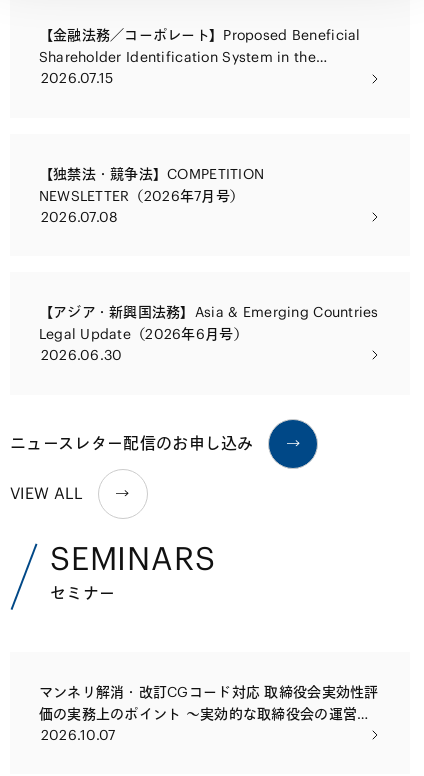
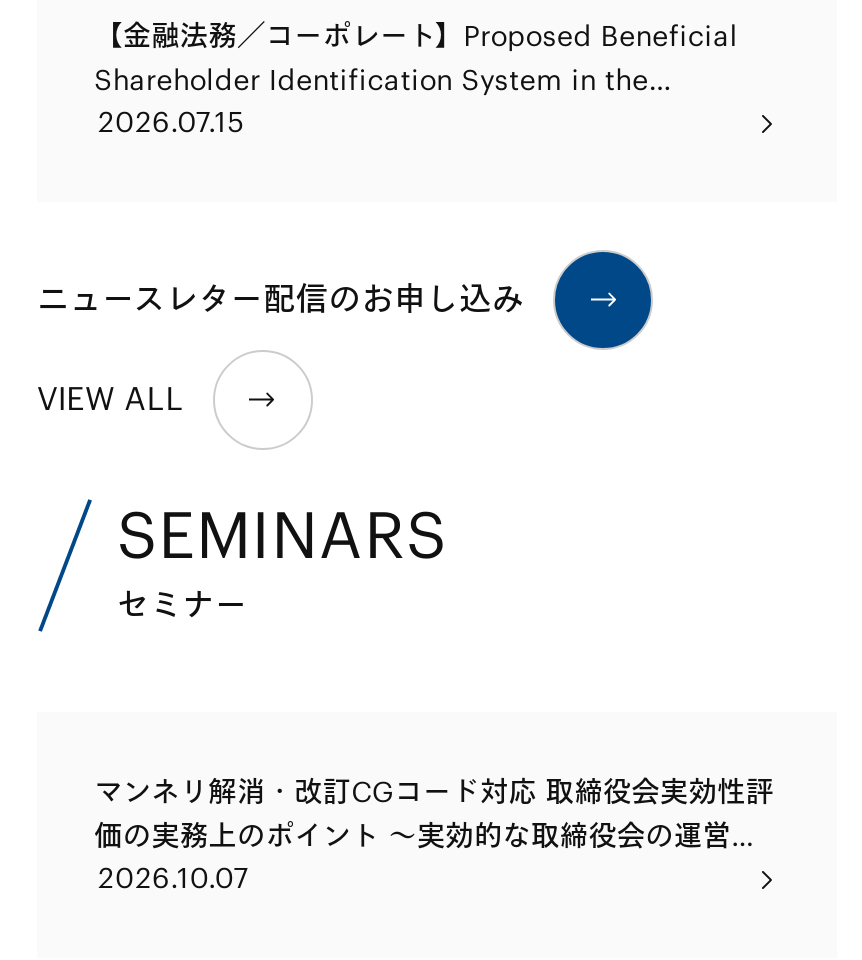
[39,164,264,225] 【独禁法・競争法】COMPETITION | NEWSLETTER（2026年7月号） | 2026.07.08 -> none
[39,303,379,364] 【アジア・新興国法務】Asia & Emerging Countries | Legal Update（2026年6月号） | 2026.06.30 -> none

